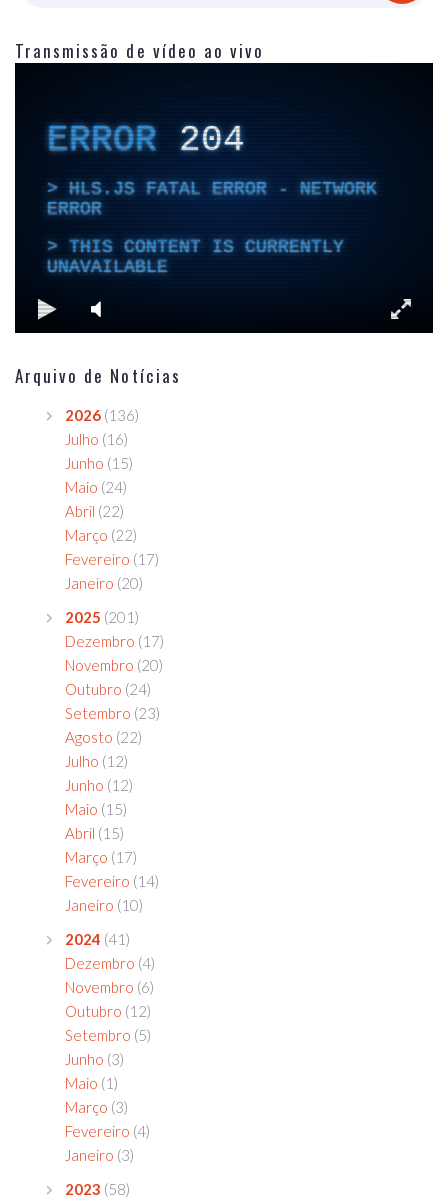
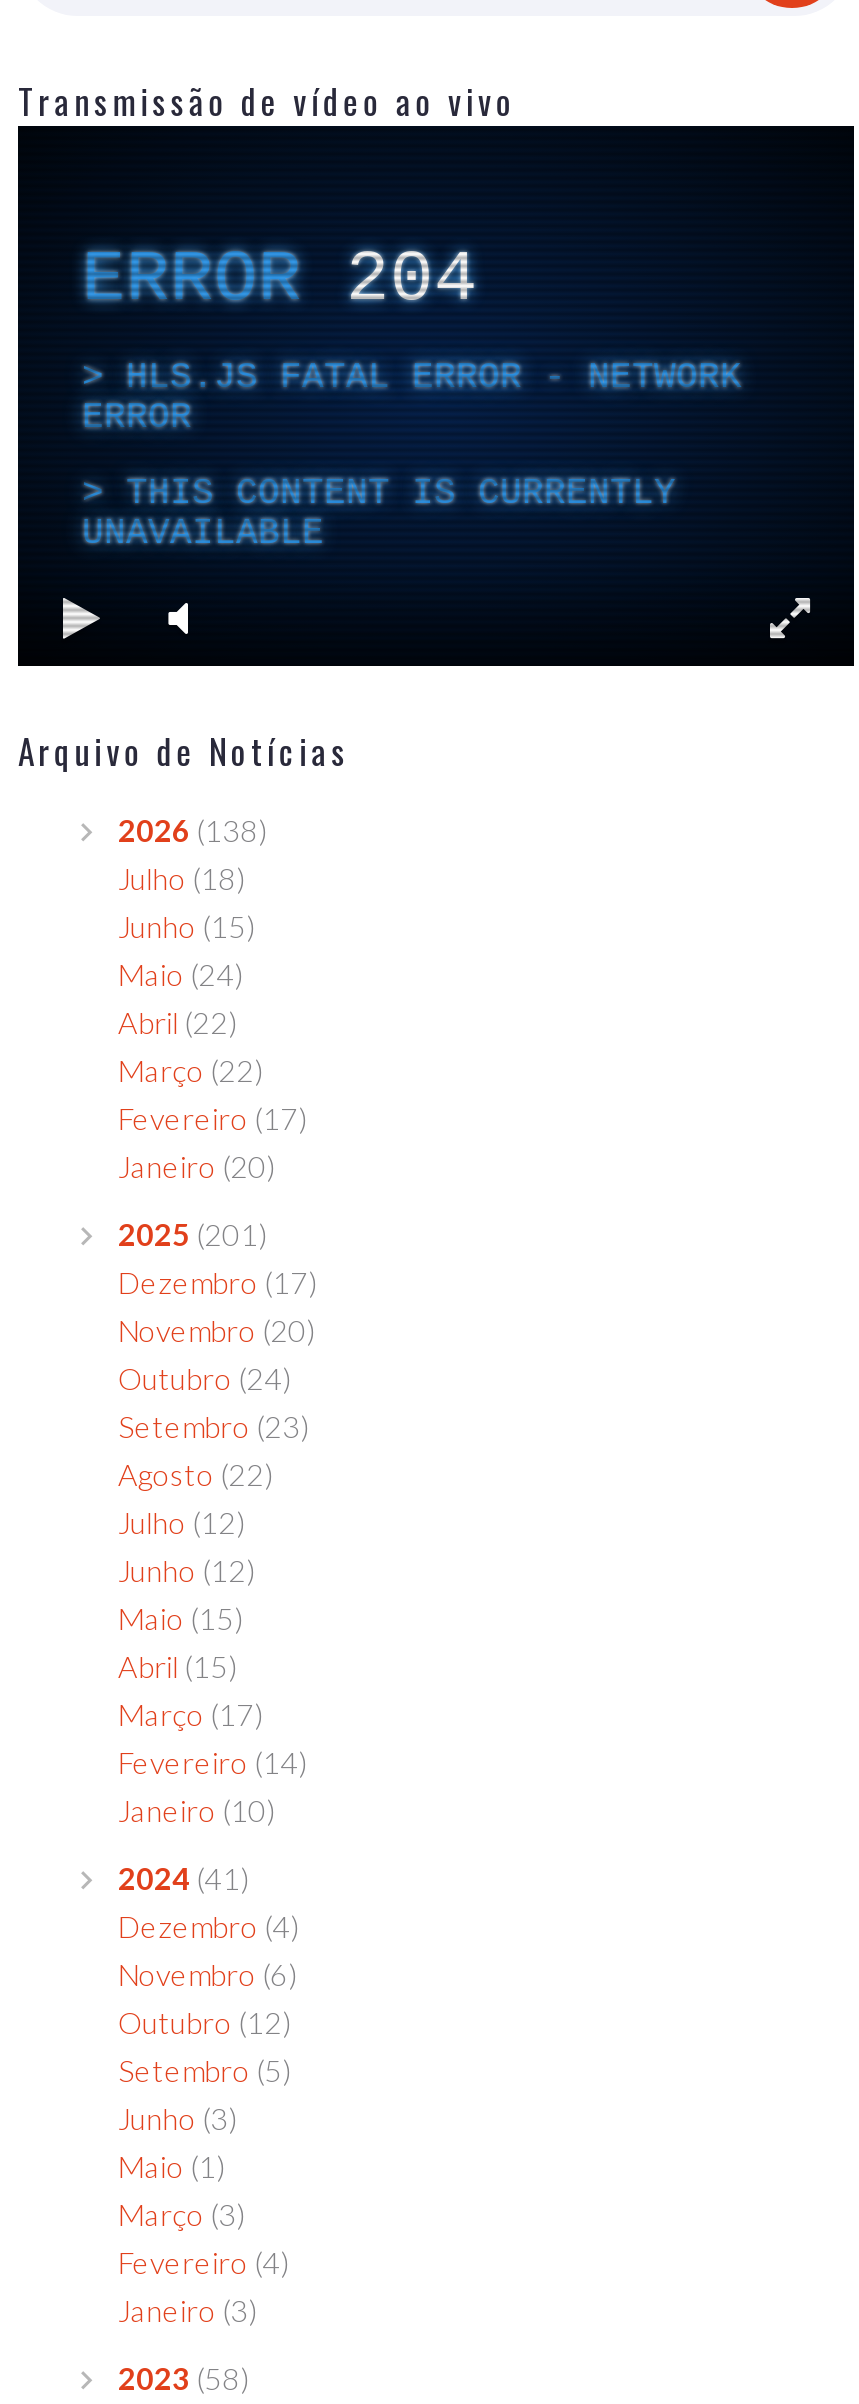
[65,406,139,424] 2026 (136) -> [118,812,266,848] 2026 (138)
[65,430,128,448] Julho (16) -> [118,860,244,896] Julho (18)

